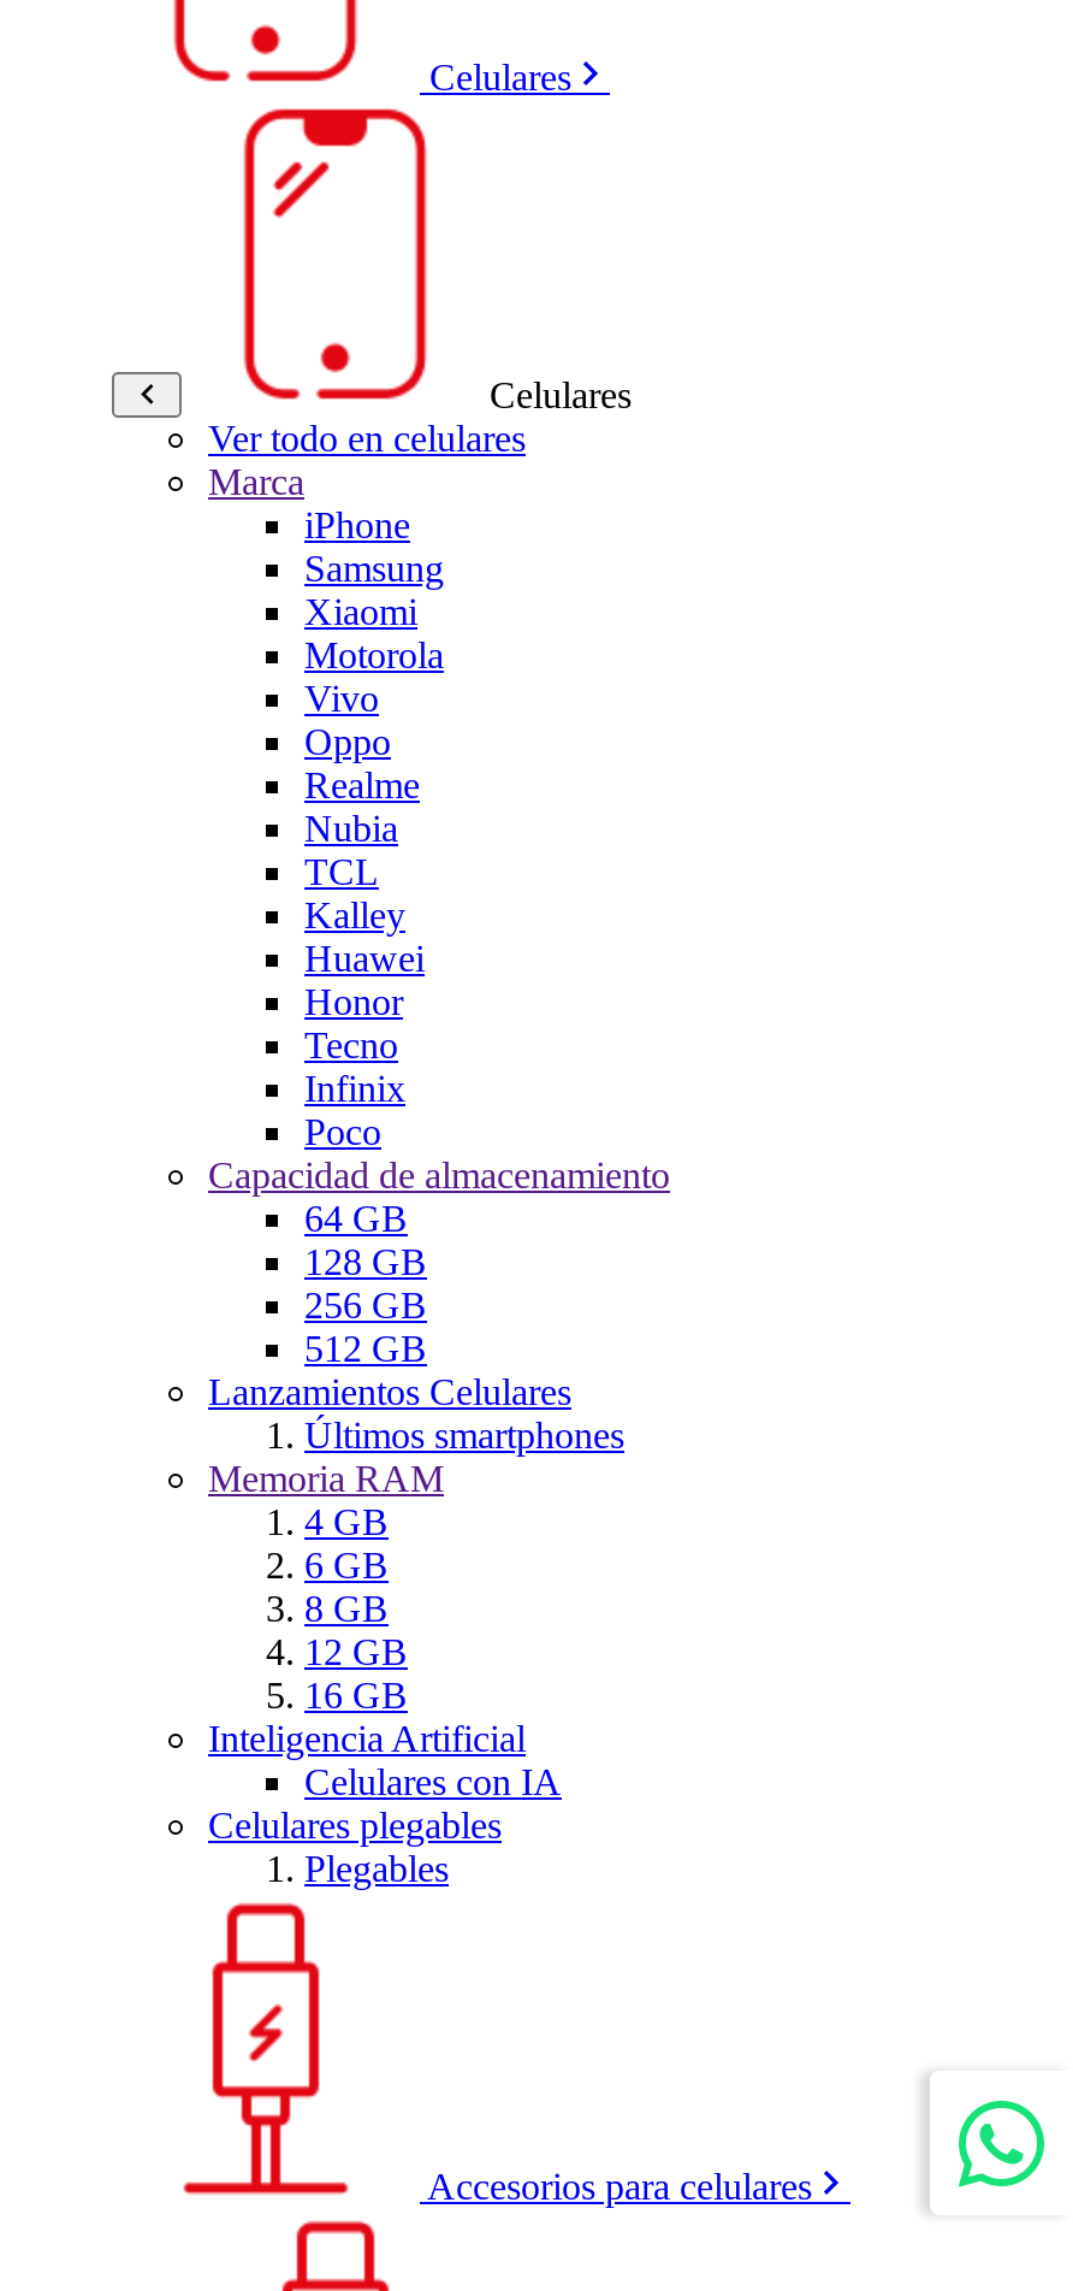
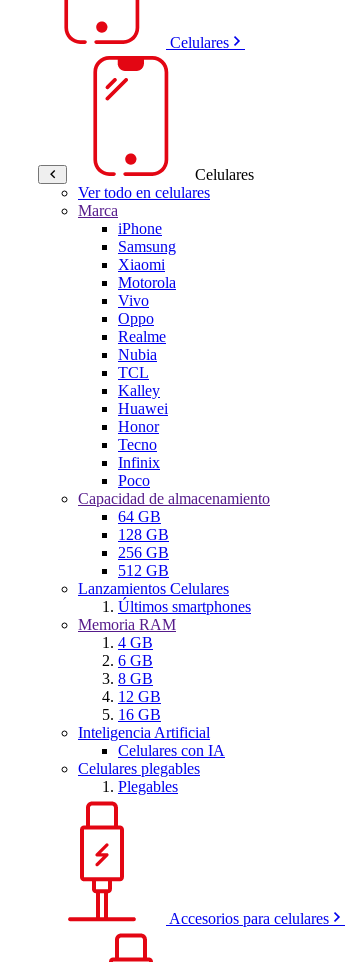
[956,2098,1048,2190] [image] -> none

